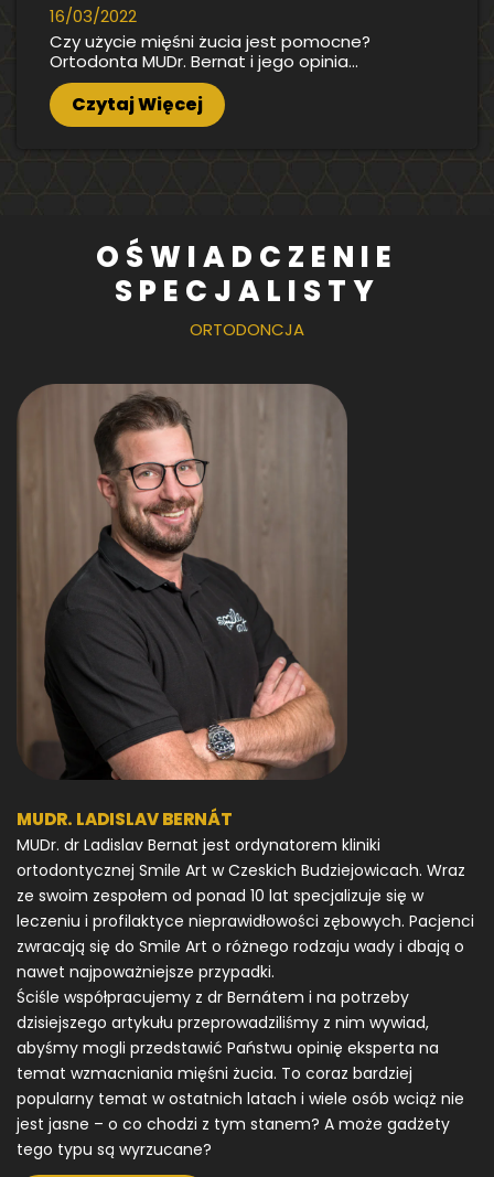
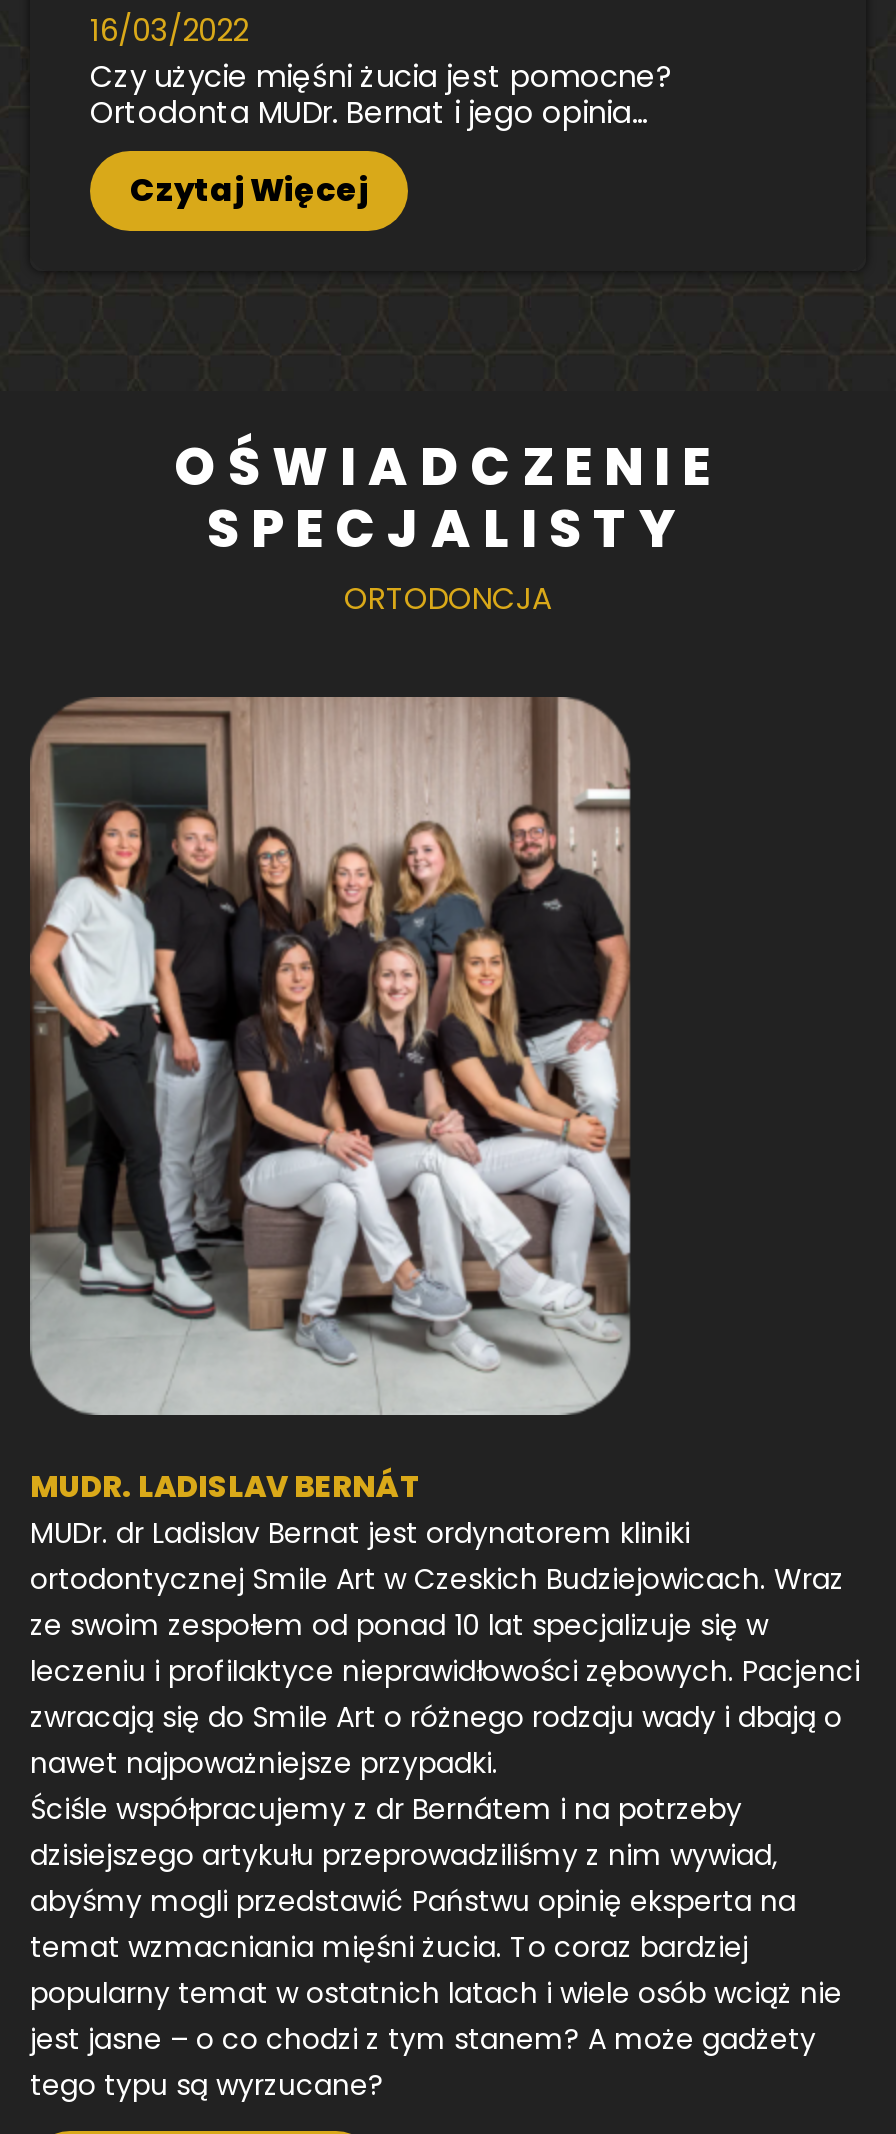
[17,384,347,781] [image] -> [28,698,632,1418] [image]

